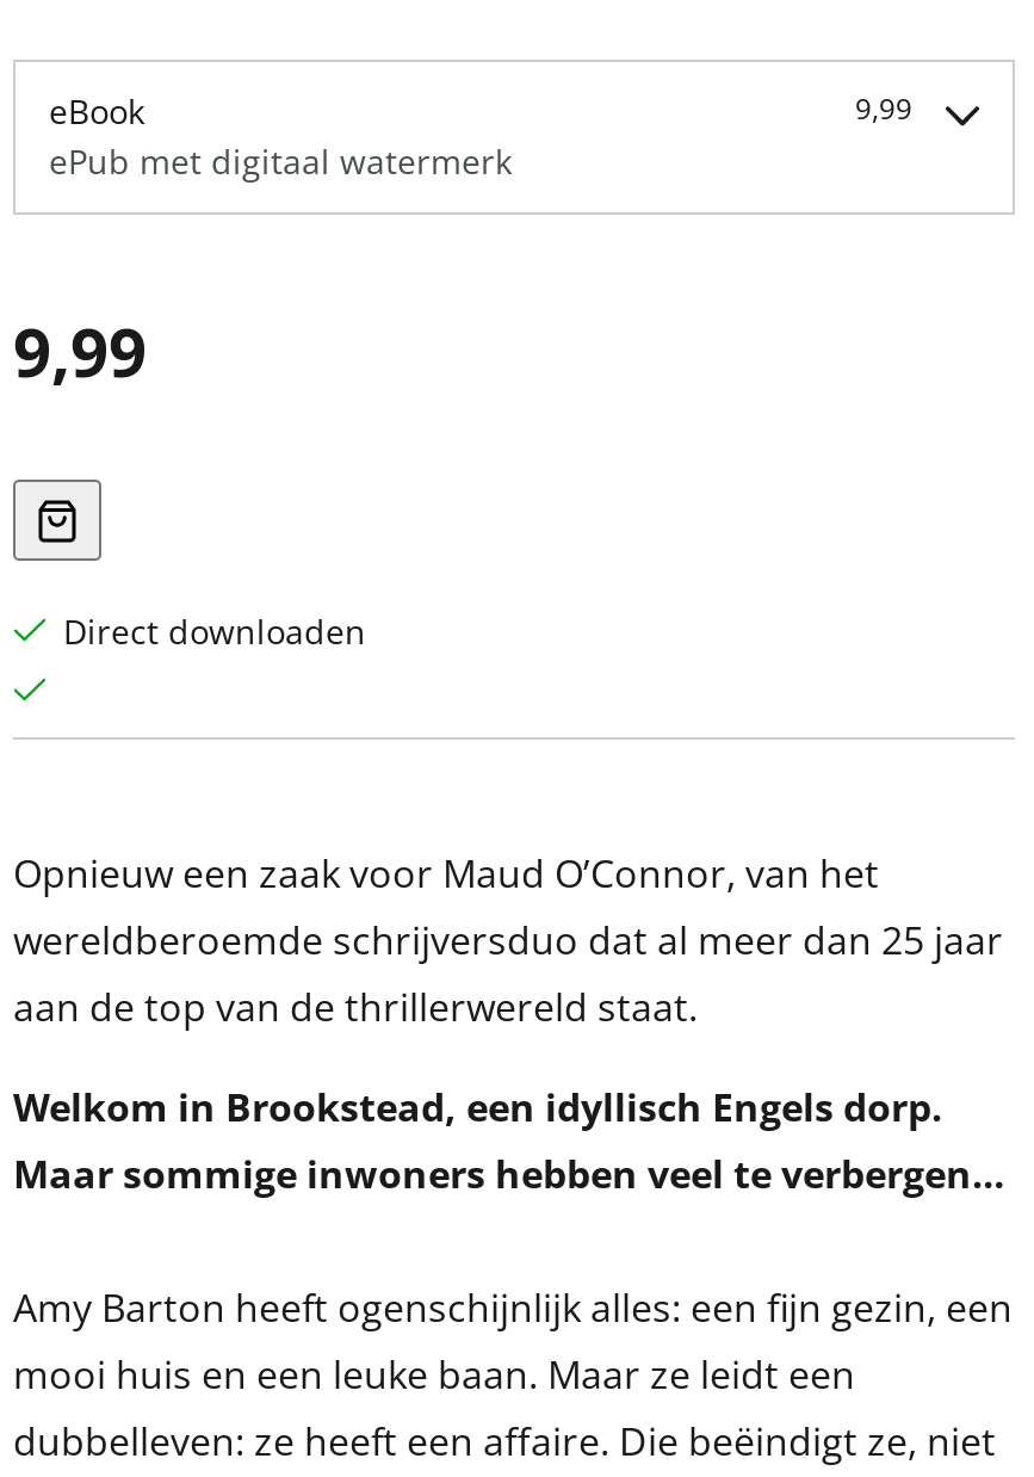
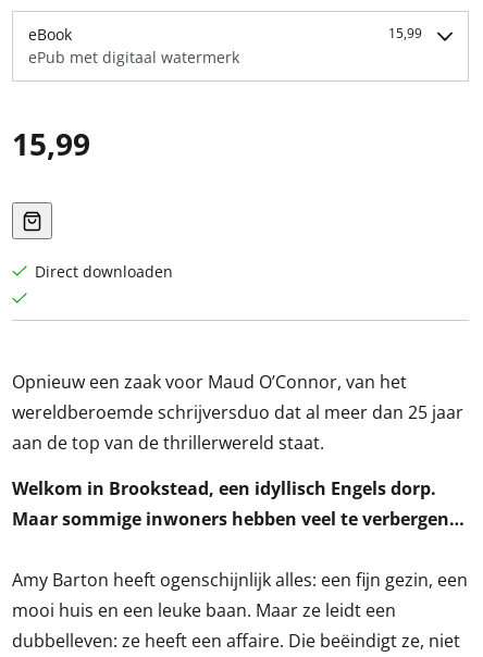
[855,87,912,128] 9,99 -> [388,23,422,42] 15,99
[13,304,147,395] 9,99 -> [12,122,90,164] 15,99

